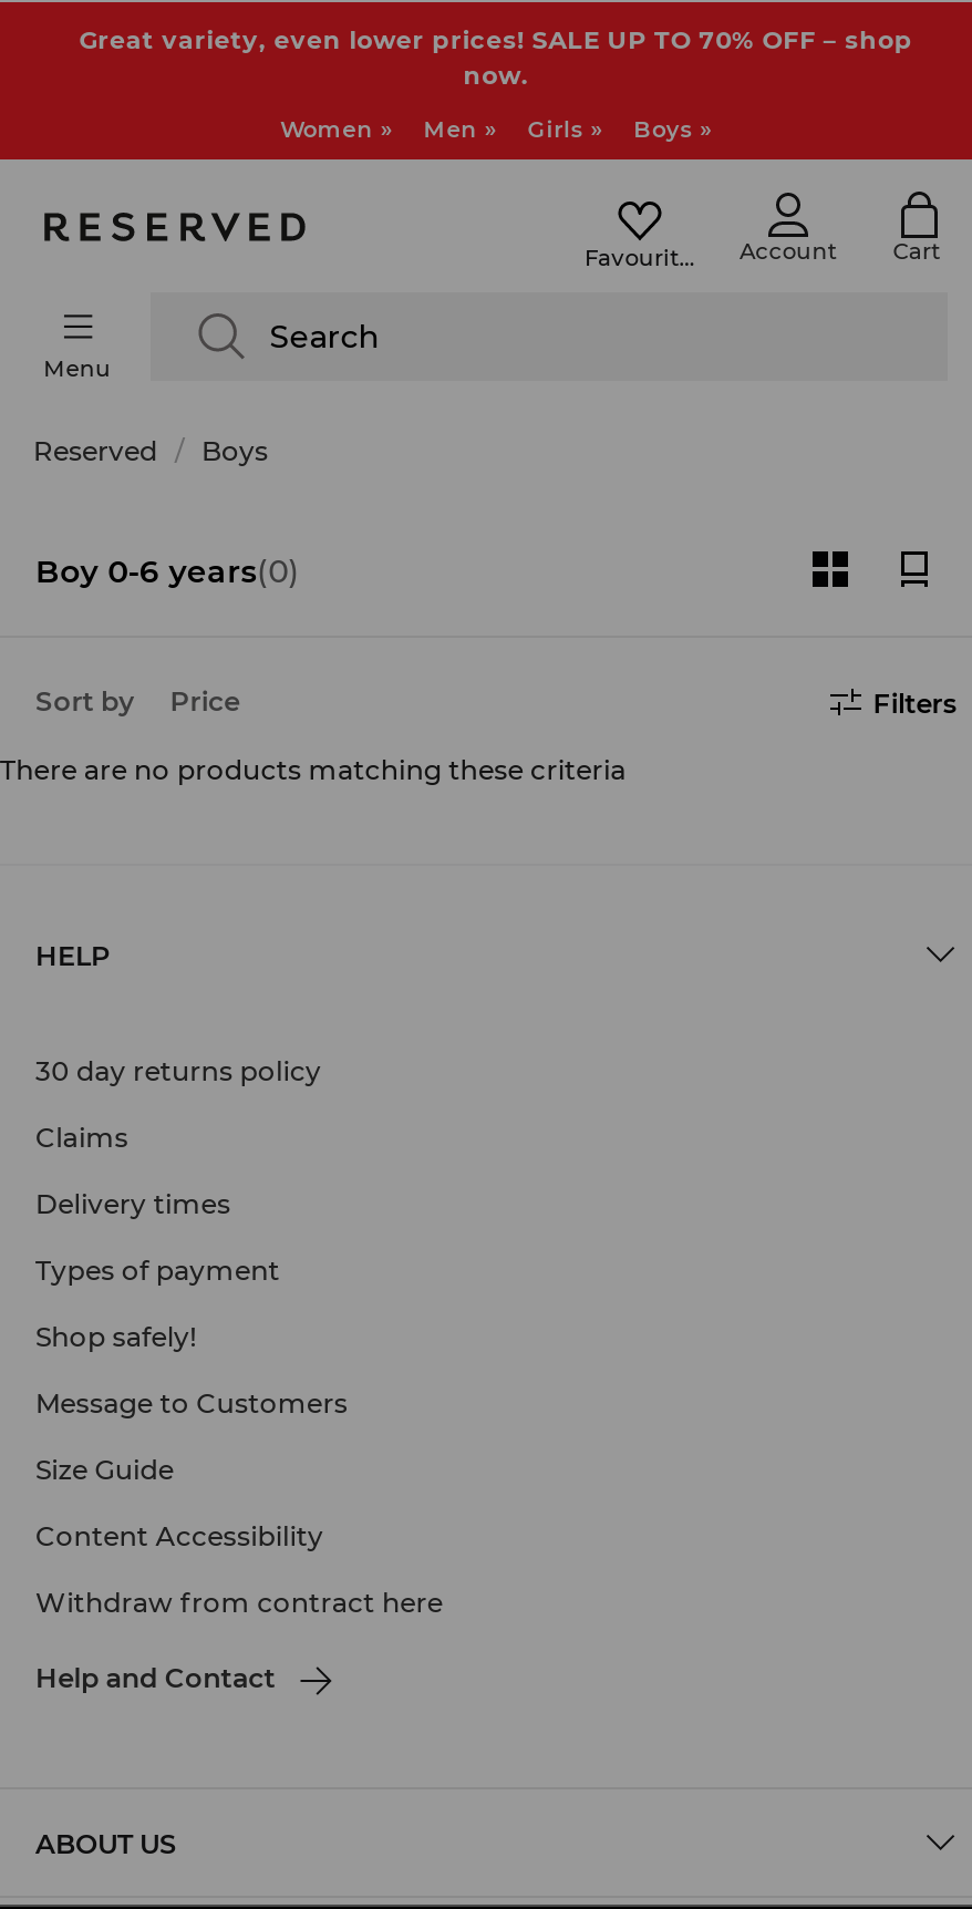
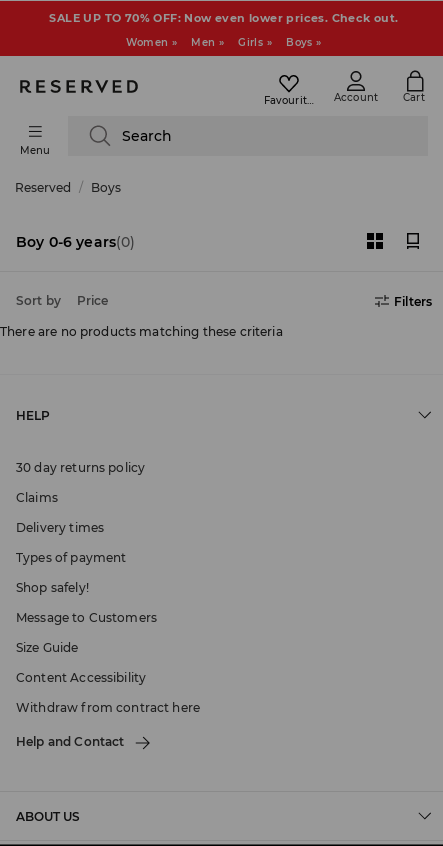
[79,24,913,91] Great variety, even lower prices! SALE UP TO 70% OFF – shop | now. -> [49,11,399,25] SALE UP TO 70% OFF: Now even lower prices. Check out.

